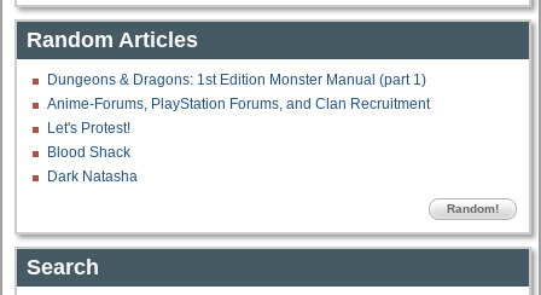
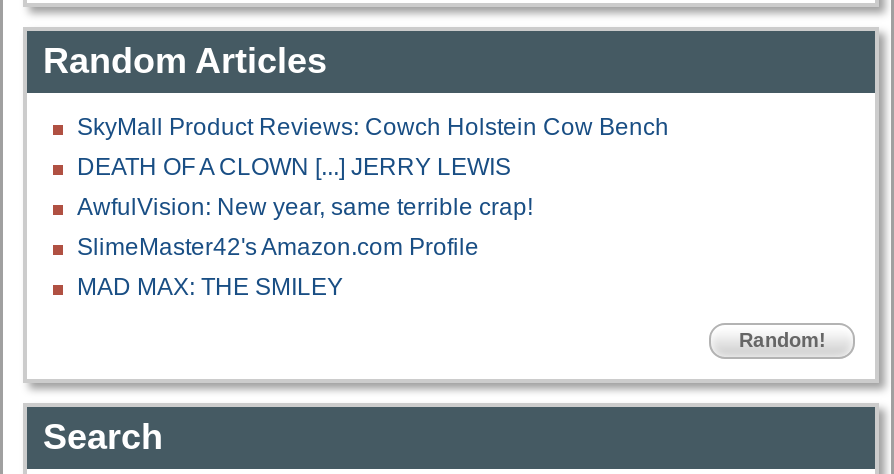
[47,71,430,185] Dungeons & Dragons: 1st Edition Monster Manual (part 1) | Anime-Forums, PlayStation Forums, and Clan Recruitment | Let's Protest! | Blood Shack | Dark Natasha -> [77,113,669,301] SkyMall Product Reviews: Cowch Holstein Cow Bench | DEATH OF A CLOWN [...] JERRY LEWIS | AwfulVision: New year, same terrible crap! | SlimeMaster42's Amazon.com Profile | MAD MAX: THE SMILEY

